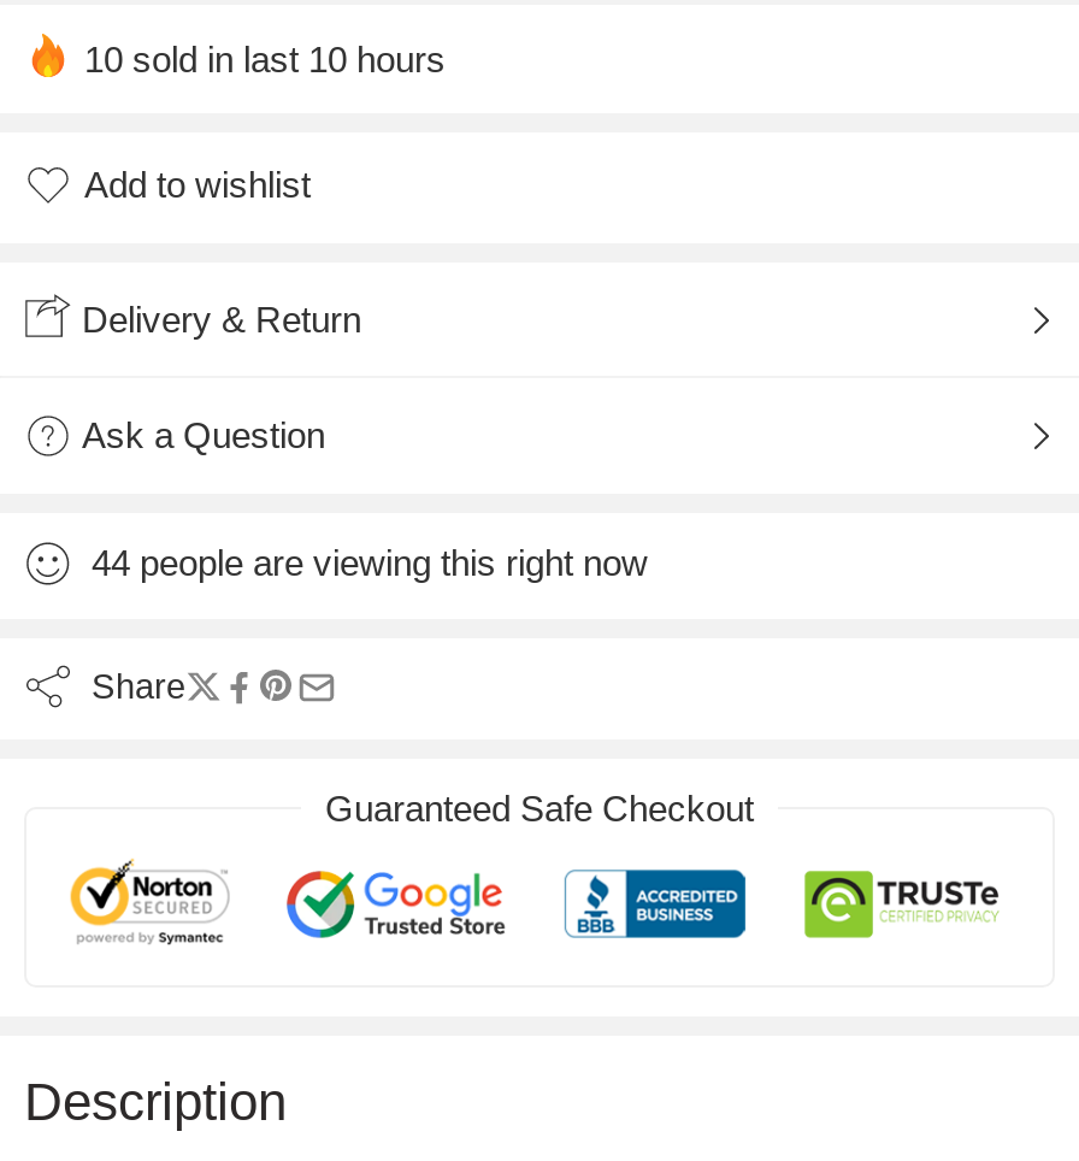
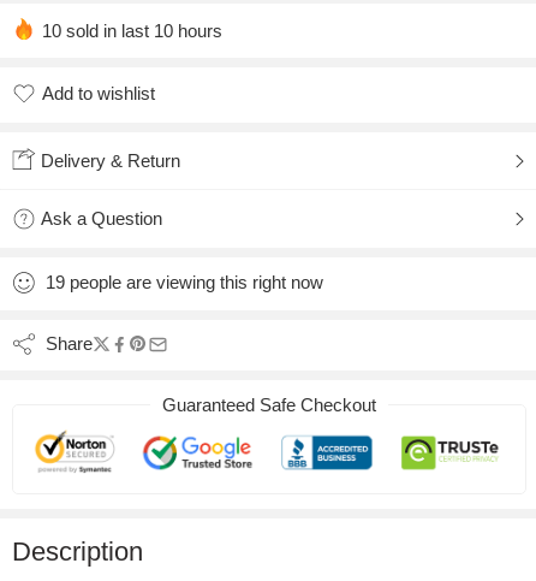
[92,542,648,583] 44 people are viewing this right now -> [46,272,323,292] 19 people are viewing this right now

